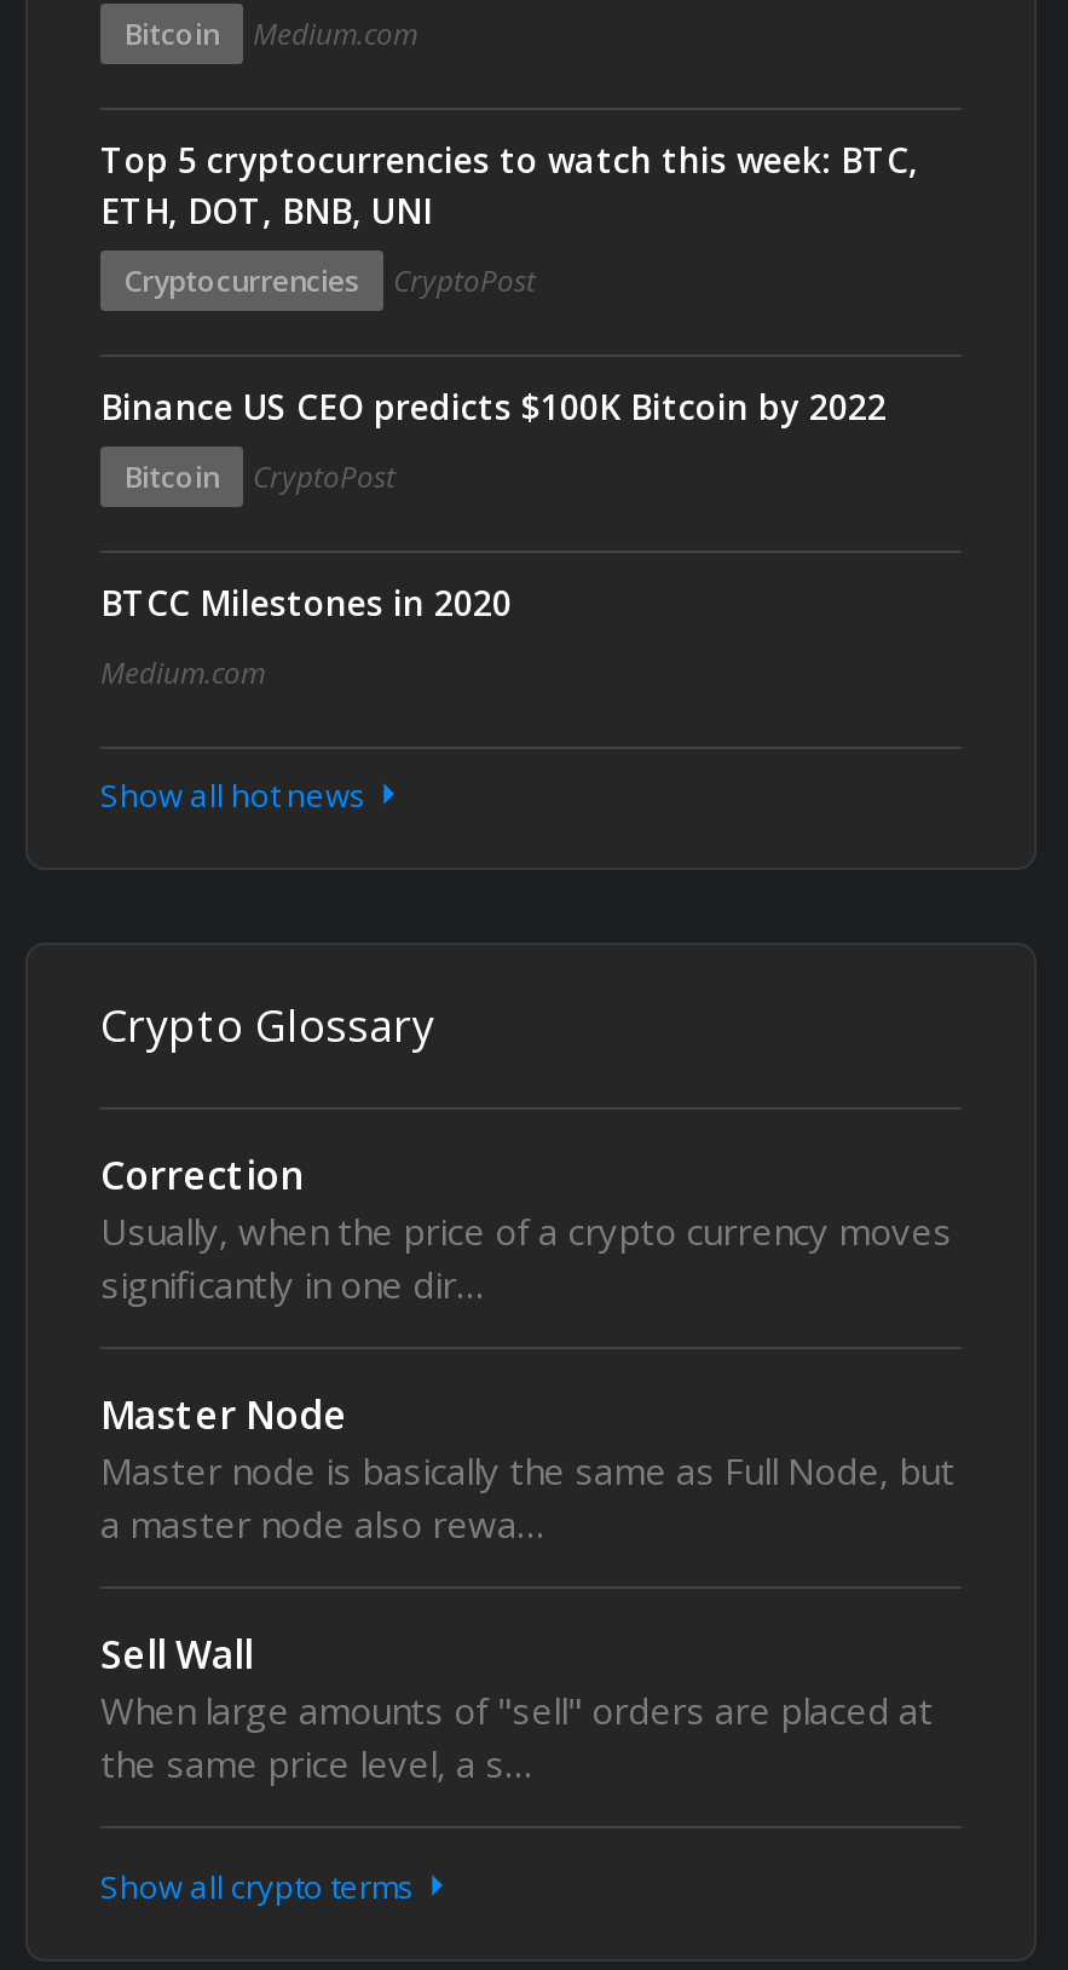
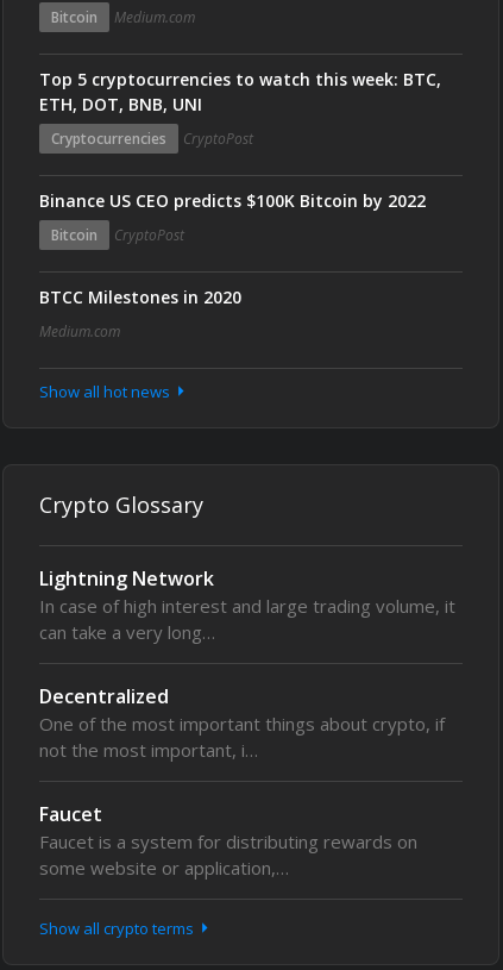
[100,1148,952,1308] Correction | Usually, when the price of a crypto currency moves | significantly in one dir… -> [39,565,455,644] Lightning Network | In case of high interest and large trading volume, it | can take a very long…
[100,1388,954,1548] Master Node | Master node is basically the same as Full Node, but | a master node also rewa… -> [39,683,445,762] Decentralized | One of the most important things about crypto, if | not the most important, i…
[100,1628,933,1787] Sell Wall | When large amounts of "sell" orders are placed at | the same price level, a s… -> [39,801,417,880] Faucet | Faucet is a system for distributing rewards on | some website or application,…

